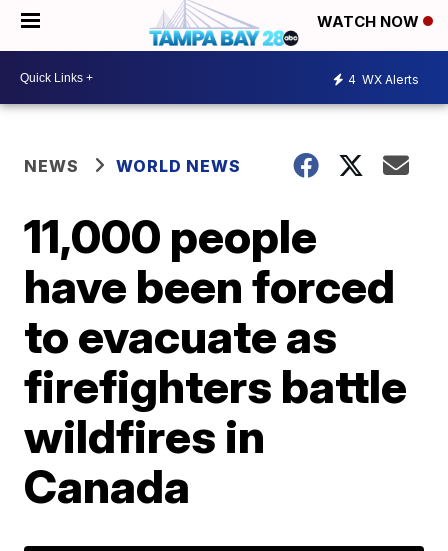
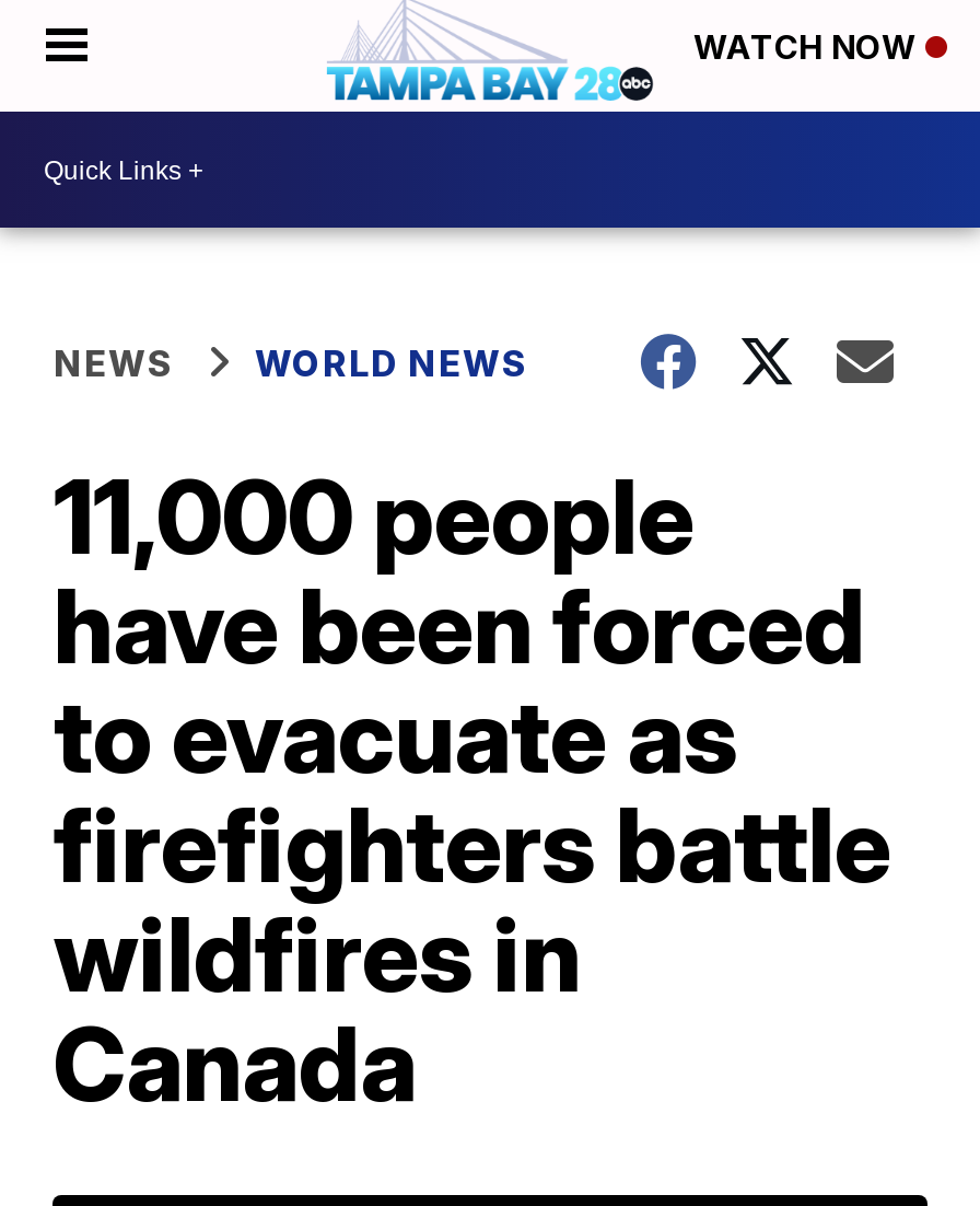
[348,71,419,86] 4 WX Alerts -> none

